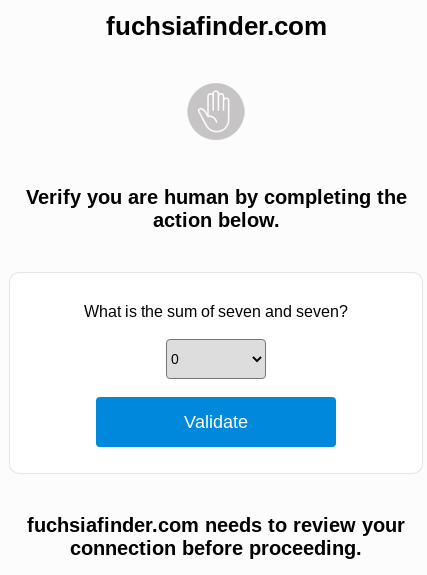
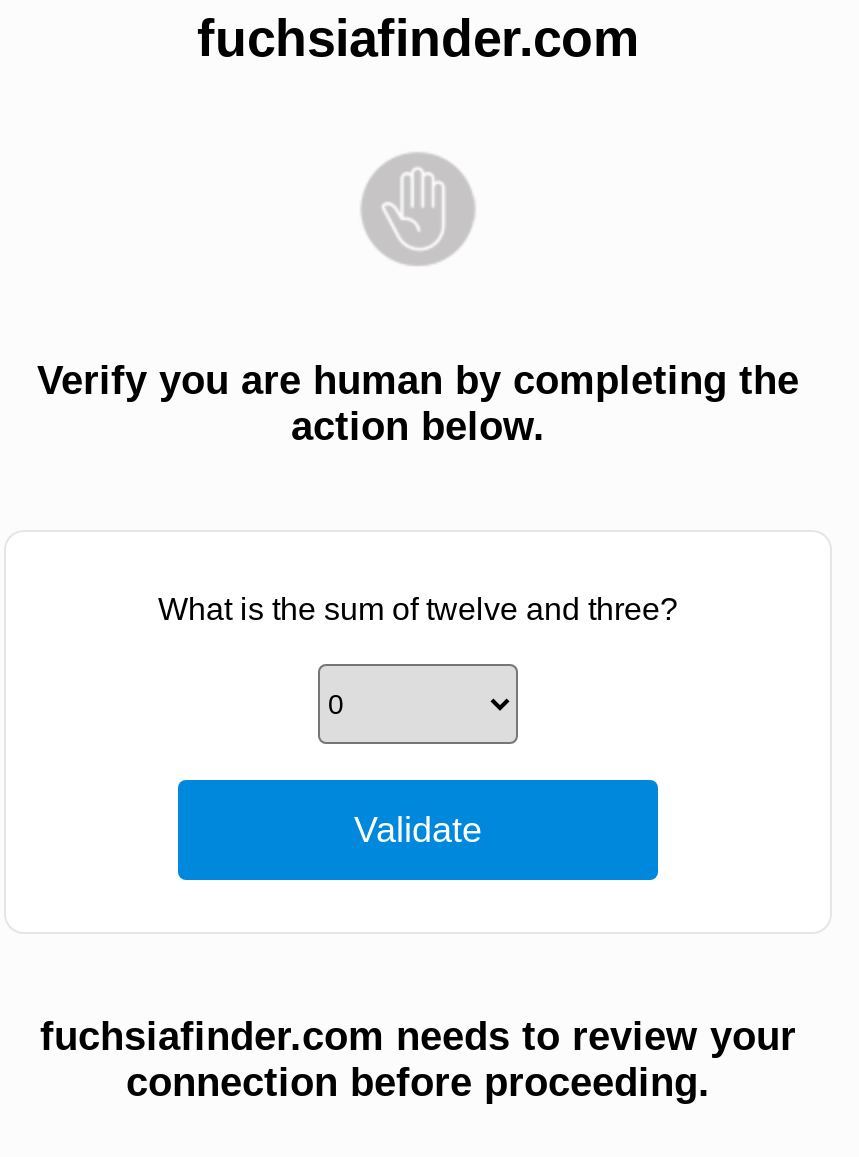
[84,303,348,320] What is the sum of seven and seven? -> [158,592,678,626] What is the sum of twelve and three?

